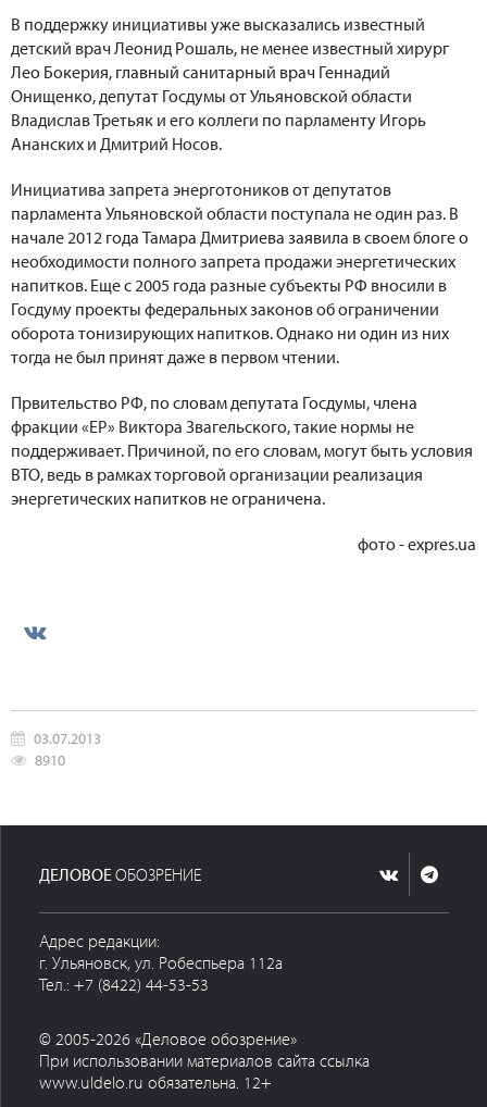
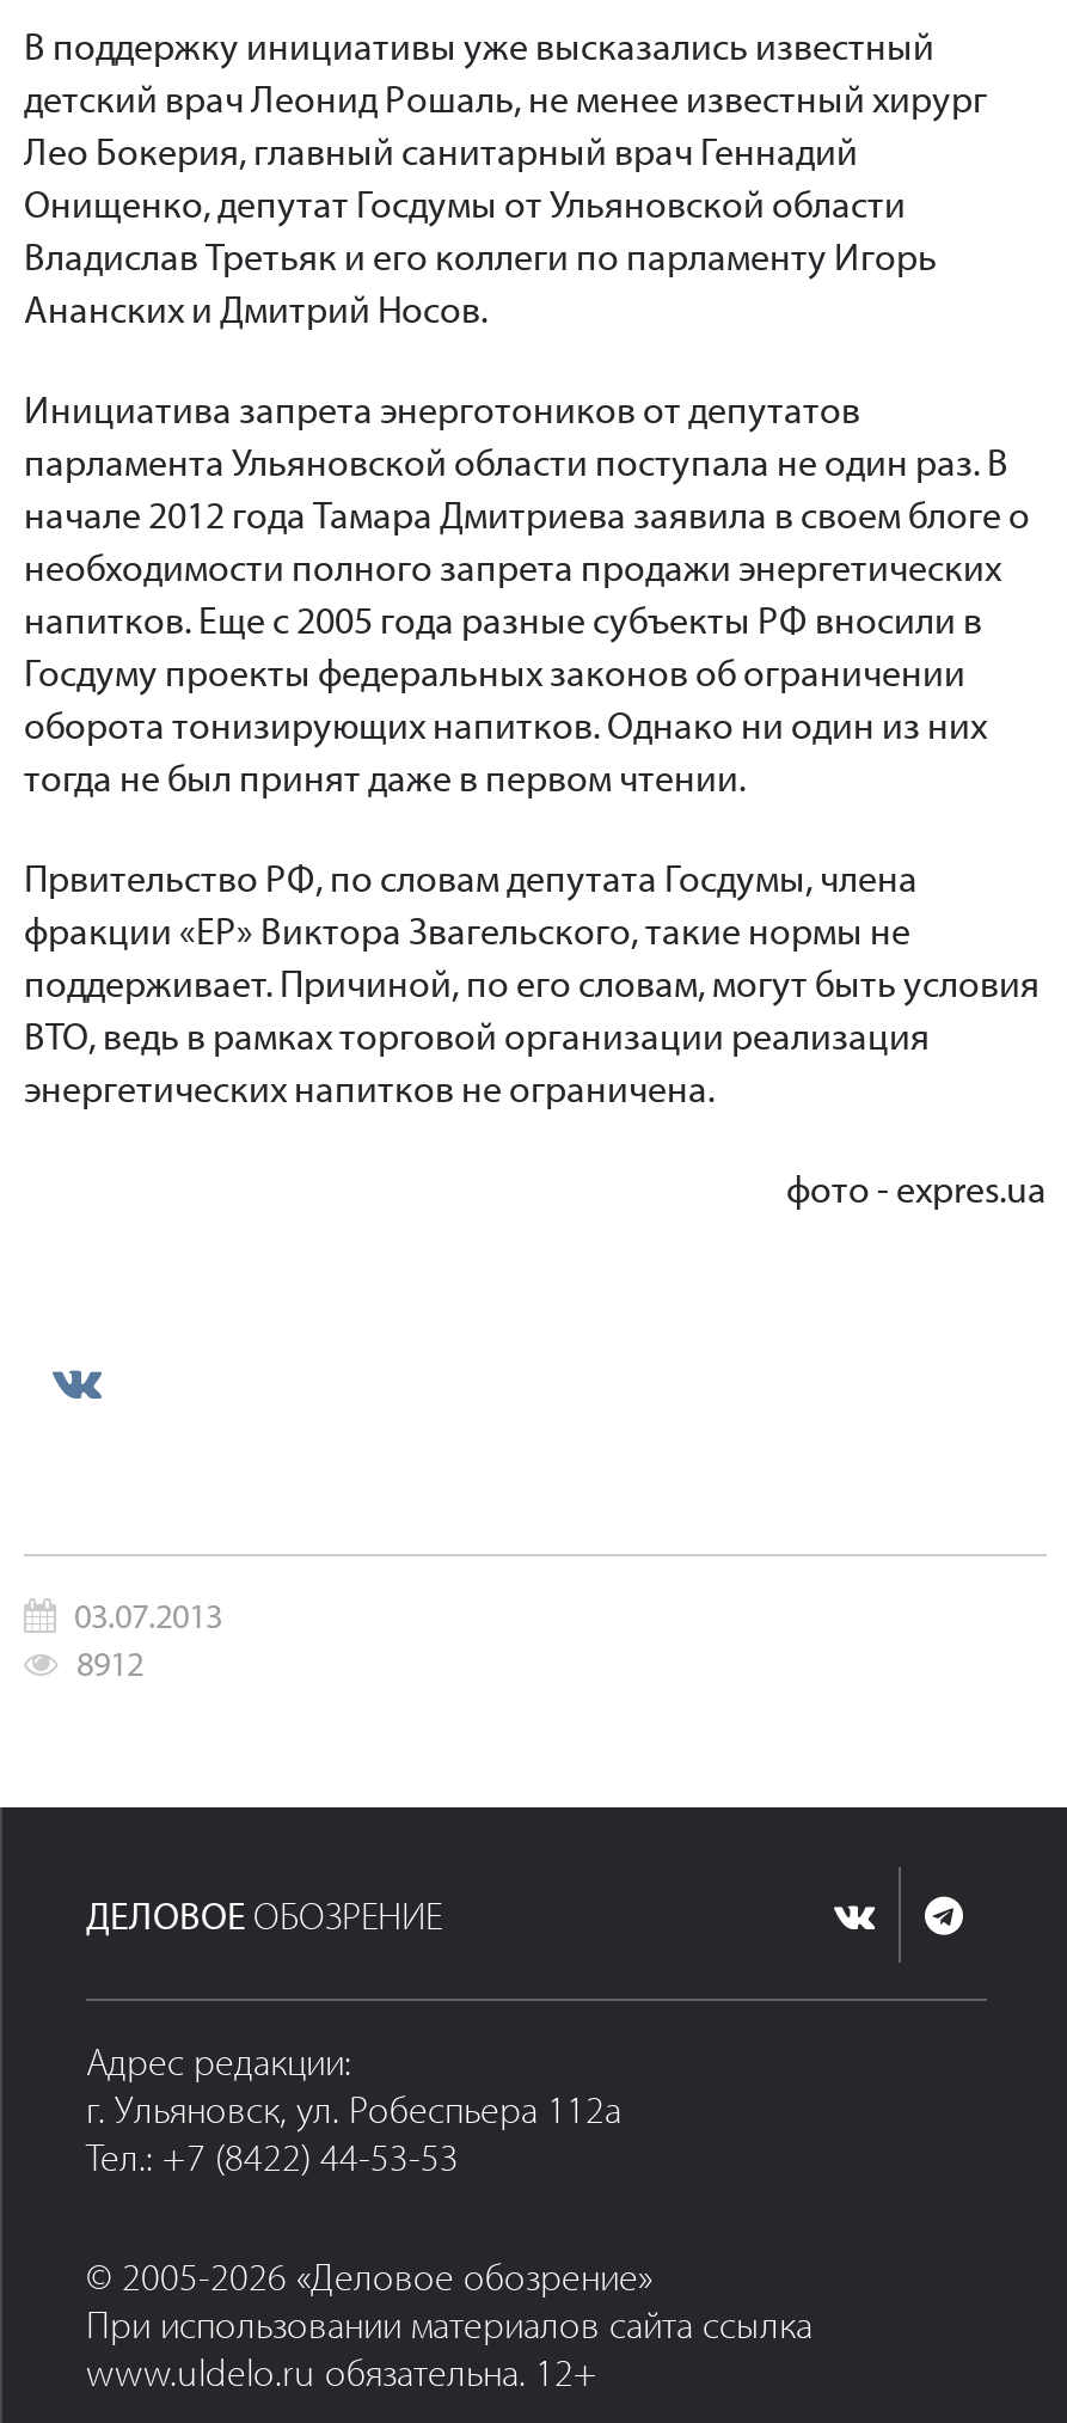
[32,749,65,770] 8910 -> [69,1640,143,1685] 8912

